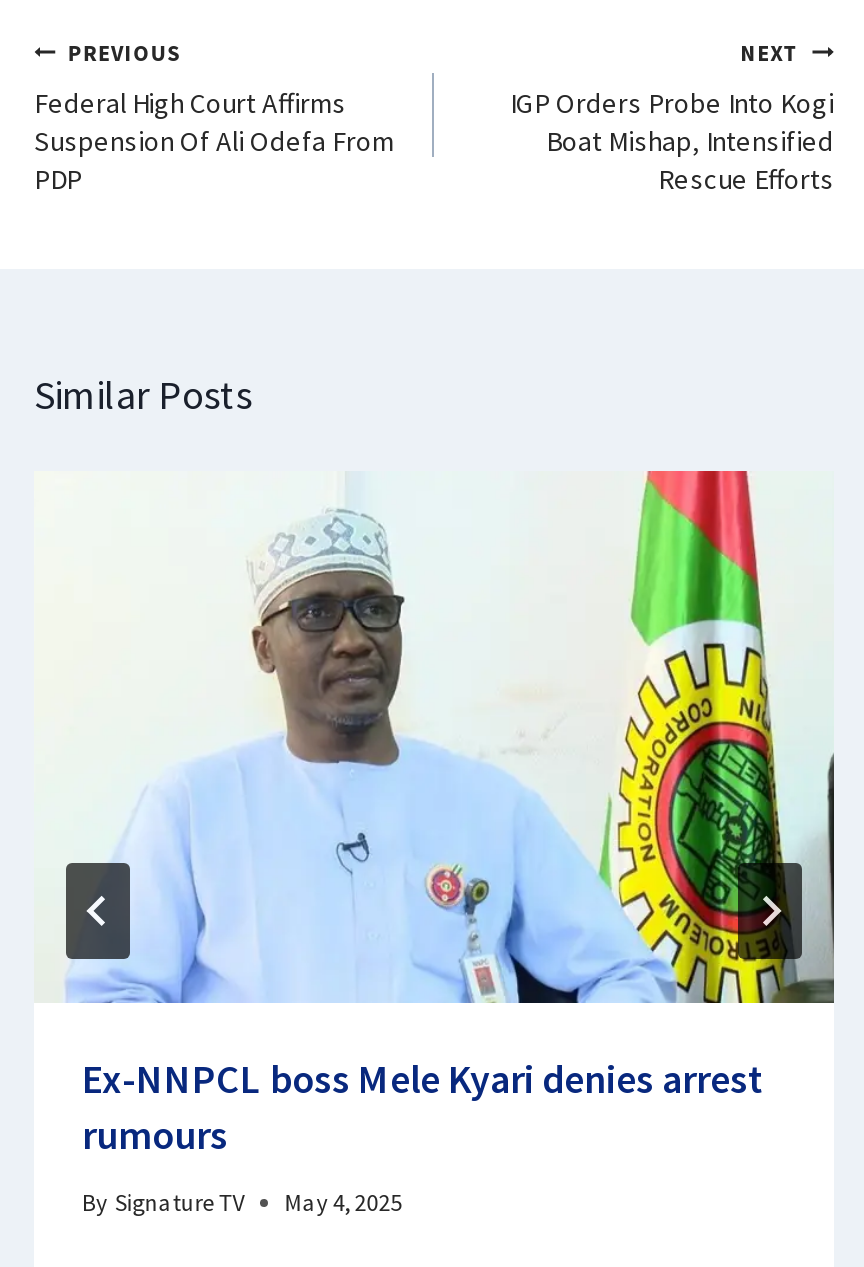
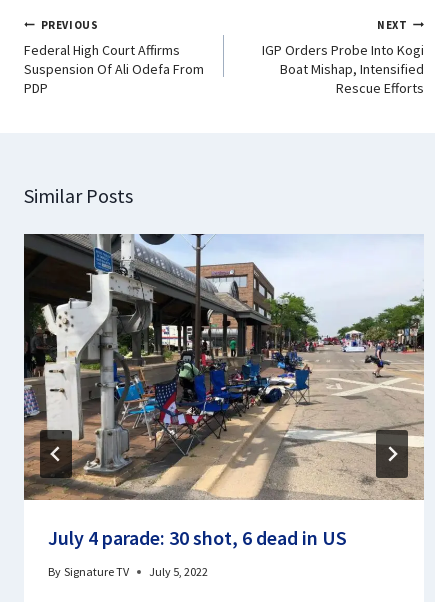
[34,469,836,1160] [image] | Ex-NNPCL boss Mele Kyari denies arrest | rumours -> [23,233,425,550] [image] | July 4 parade: 30 shot, 6 dead in US
[82,1188,402,1218] By Signature TV May 4, 2025 -> [48,564,208,579] By Signature TV July 5, 2022

